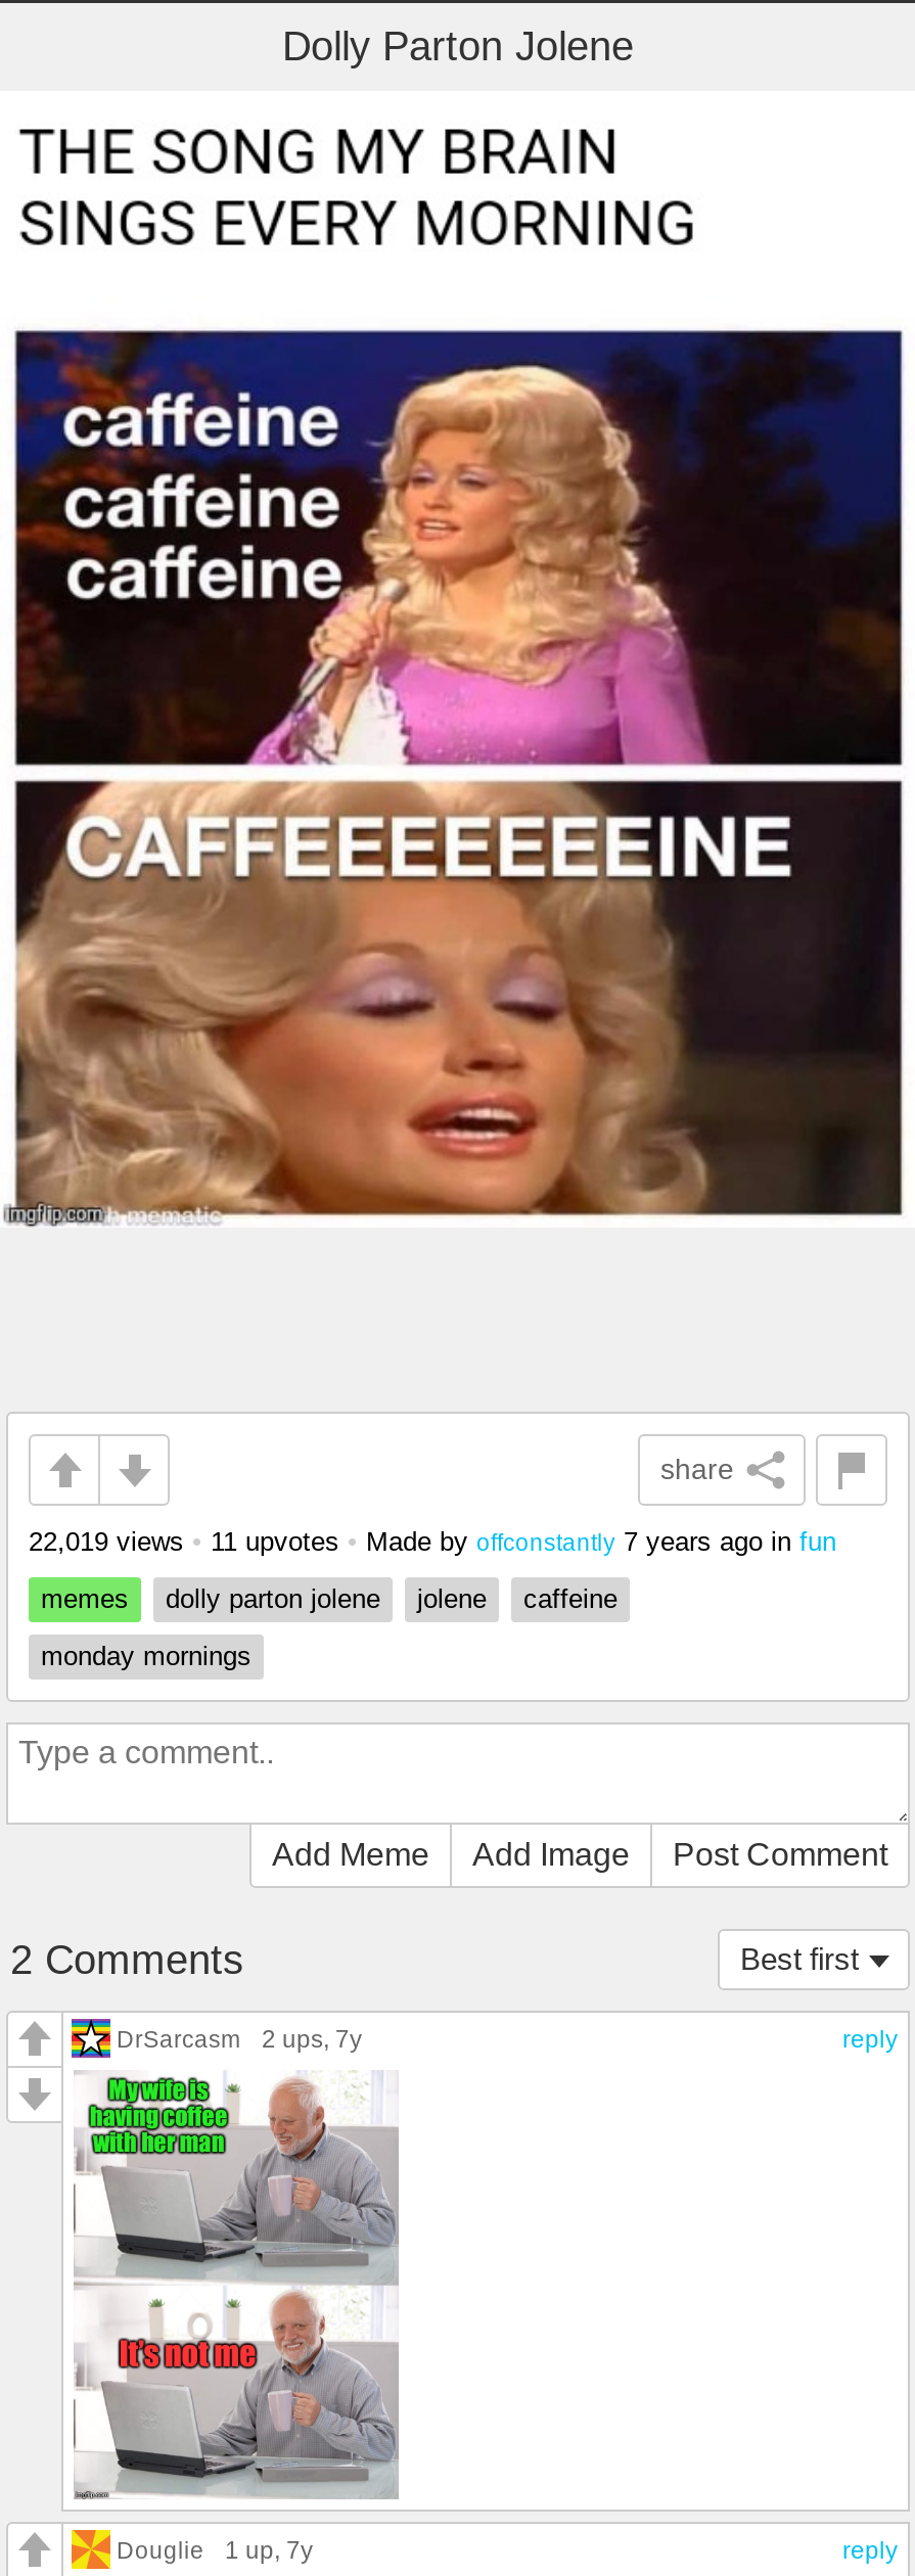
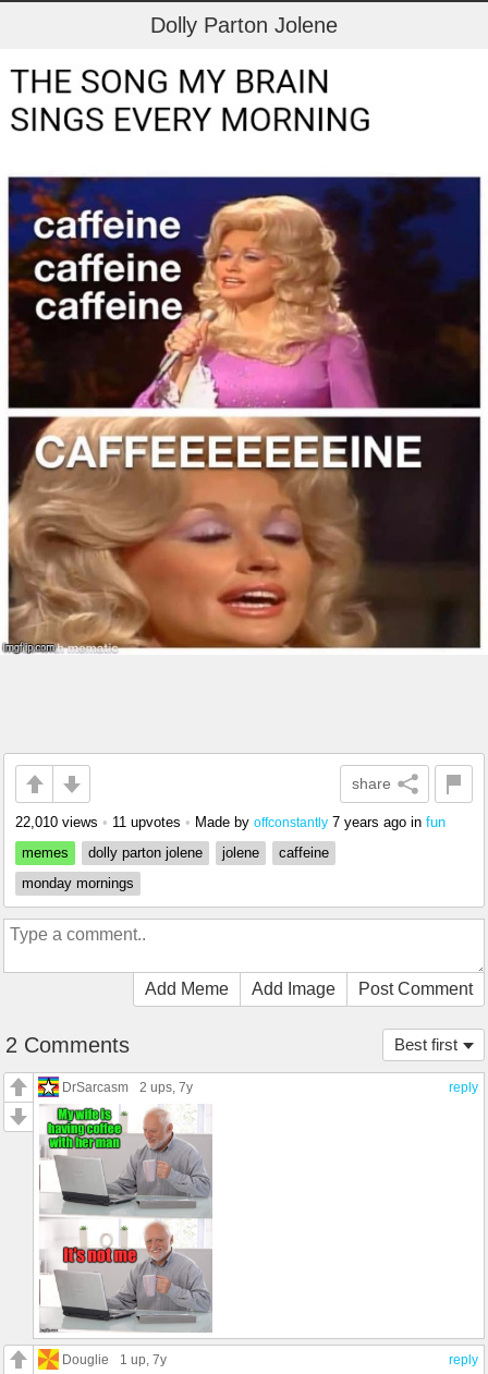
[29,1527,836,1558] 22,019 views • 11 upvotes • Made by offconstantly 7 years ago in fun -> [15,814,446,831] 22,010 views • 11 upvotes • Made by offconstantly 7 years ago in fun

